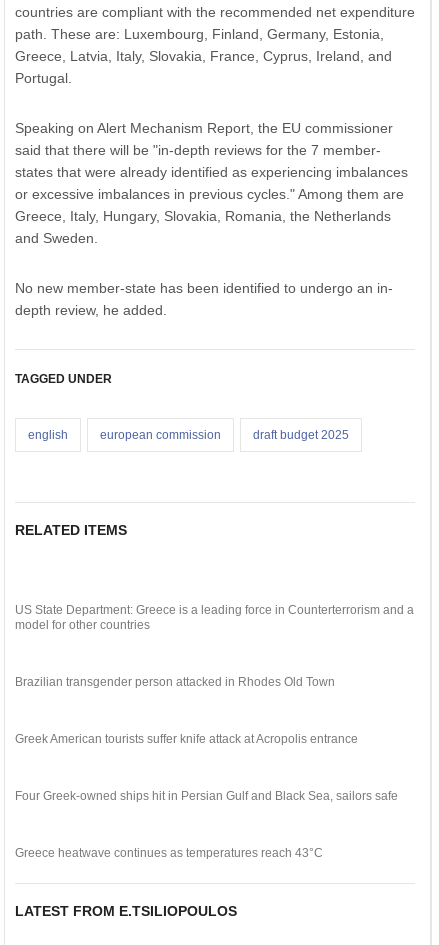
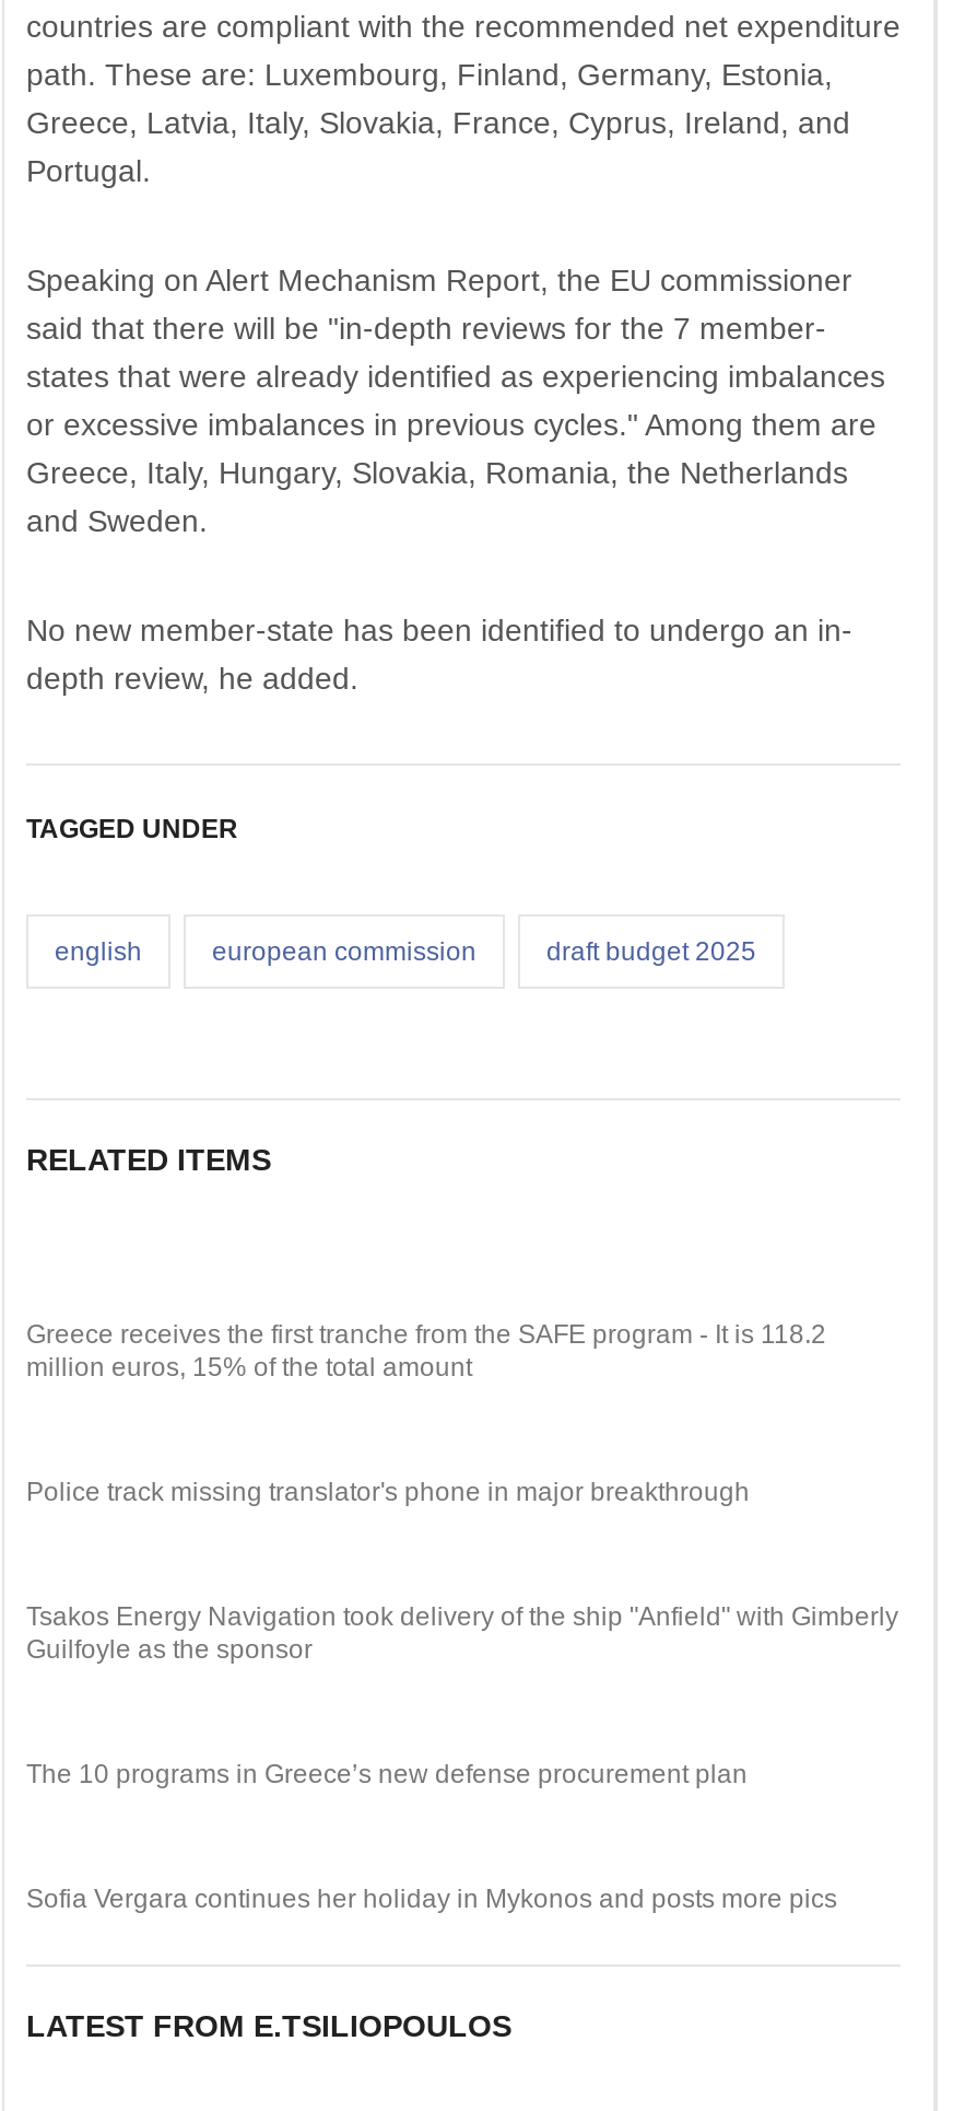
[15,603,414,632] US State Department: Greece is a leading force in Counterterrorism and a | model for other countries -> [26,1319,826,1383] Greece receives the first tranche from the SAFE program - It is 118.2 | million euros, 15% of the total amount
[15,675,335,689] Brazilian transgender person attacked in Rhodes Old Town -> [26,1477,750,1507] Police track missing translator's phone in major breakthrough
[15,732,358,746] Greek American tourists suffer knife attack at Acropolis entrance -> [26,1601,898,1665] Tsakos Energy Navigation took delivery of the ship "Anfield" with Gimberly | Guilfoyle as the sponsor
[15,789,398,803] Four Greek-owned ships hit in Persian Gulf and Black Sea, sailors safe -> [26,1759,748,1789] The 10 programs in Greece’s new defense procurement plan
[15,846,323,860] Greece heatwave continues as temperatures reach 43°C -> [26,1883,837,1914] Sofia Vergara continues her holiday in Mykonos and posts more pics

